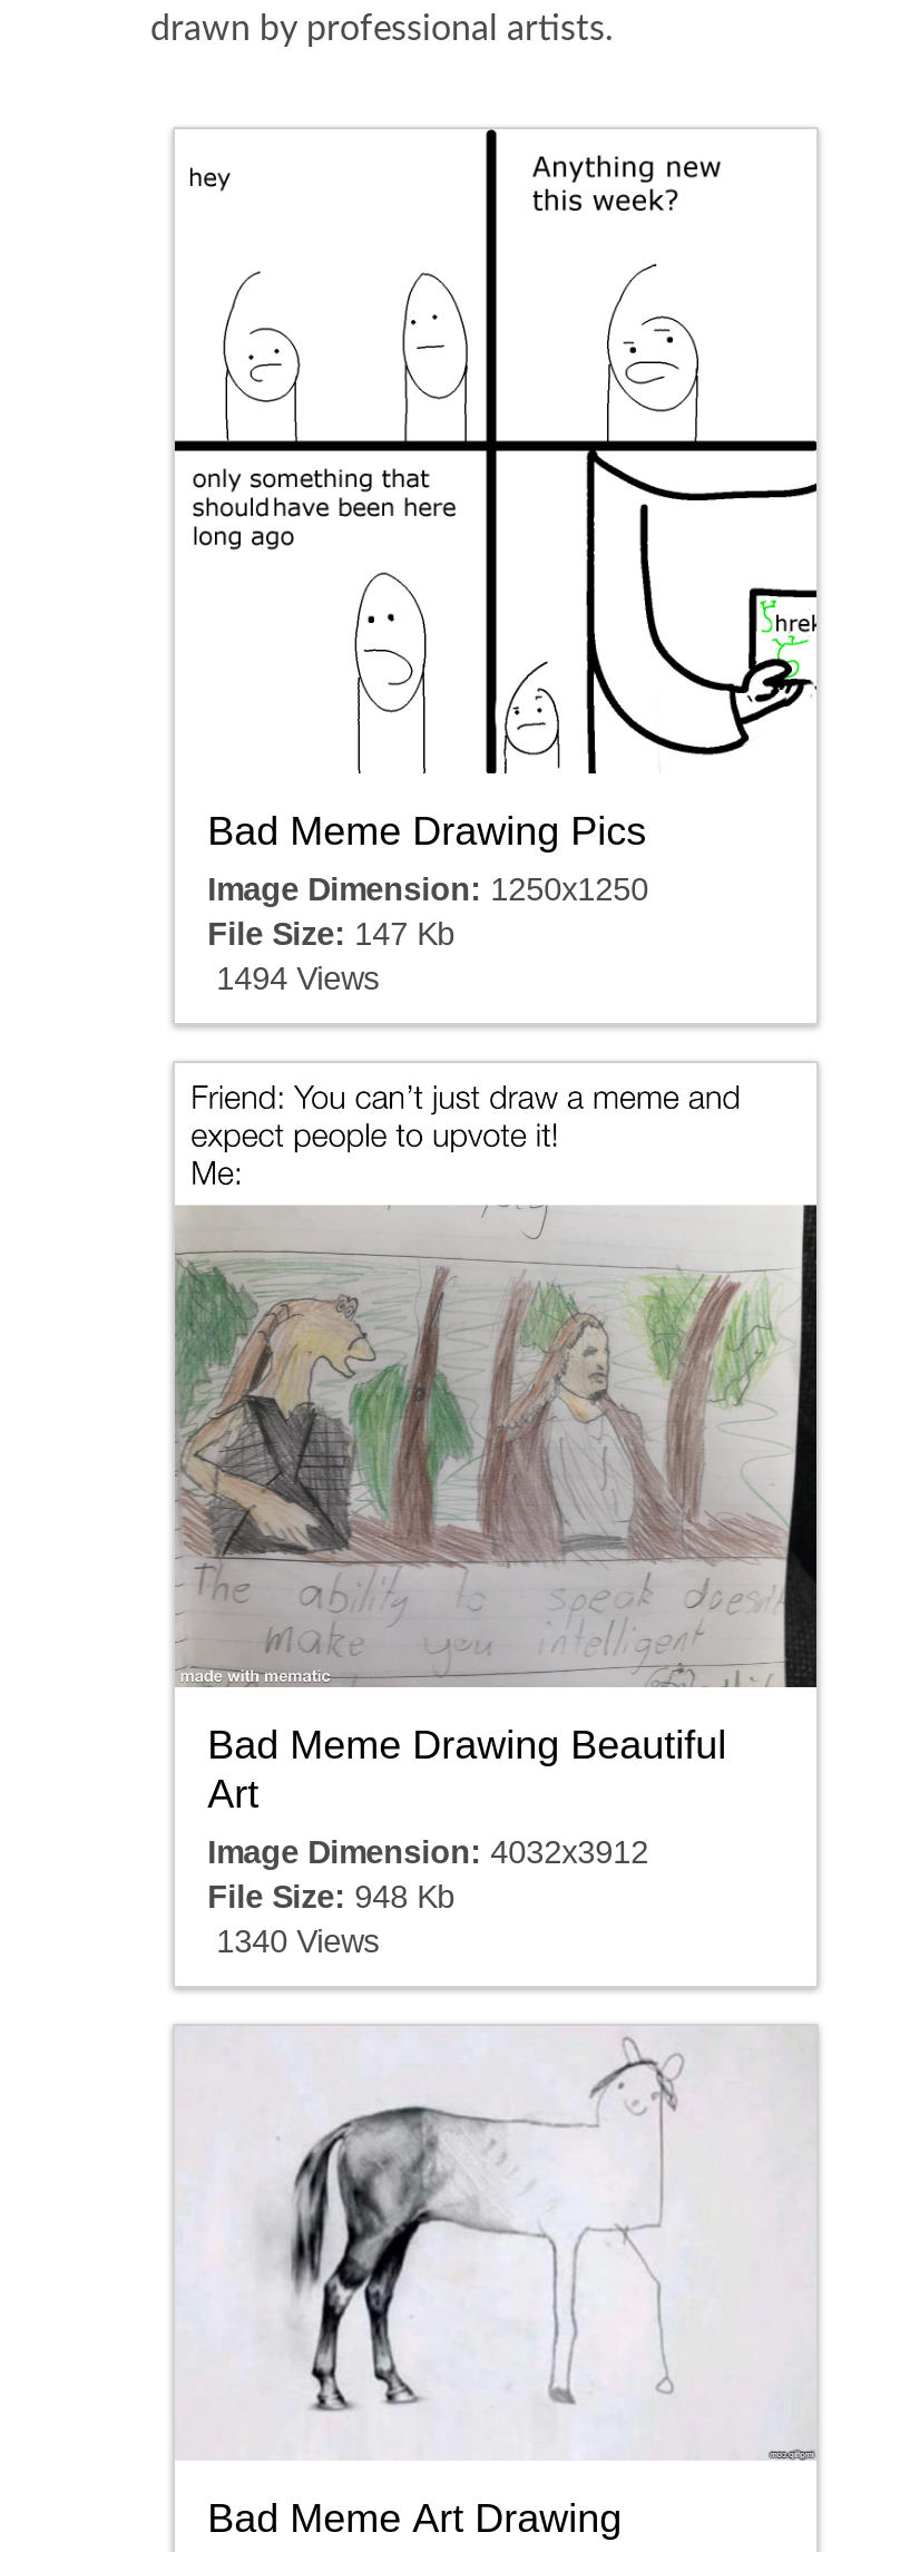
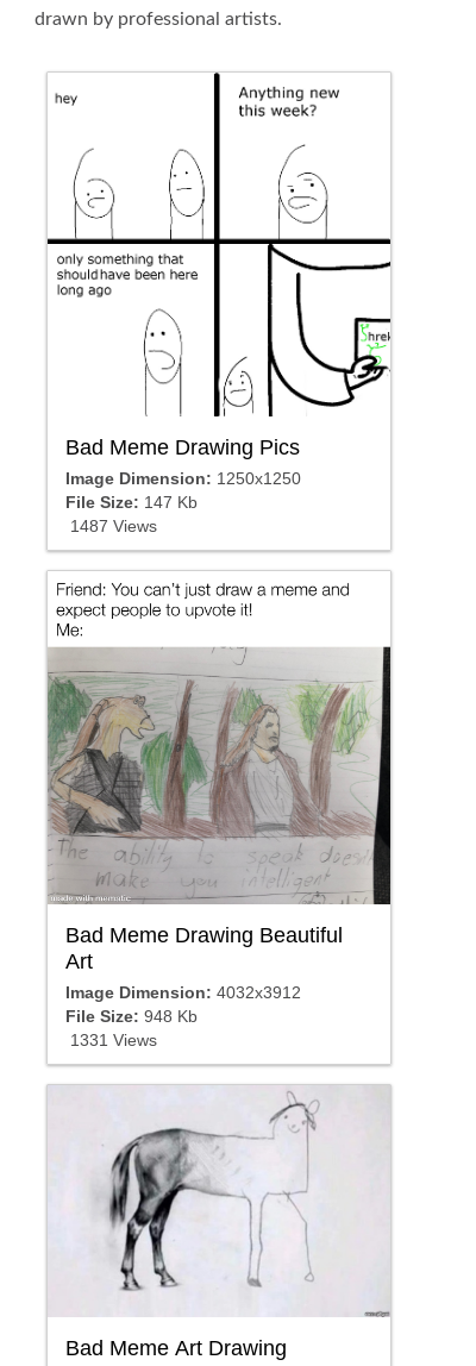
[207,960,379,996] 1494 Views -> [65,516,157,535] 1487 Views
[207,1922,379,1958] 1340 Views -> [65,1030,157,1049] 1331 Views

